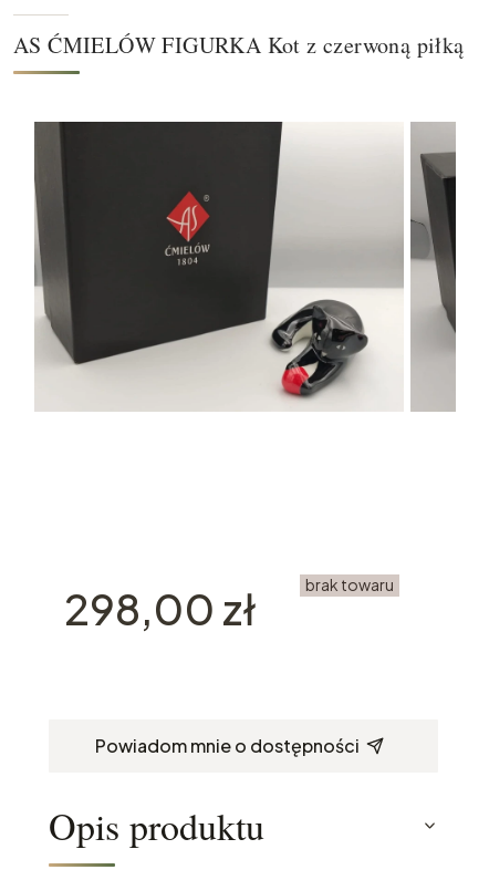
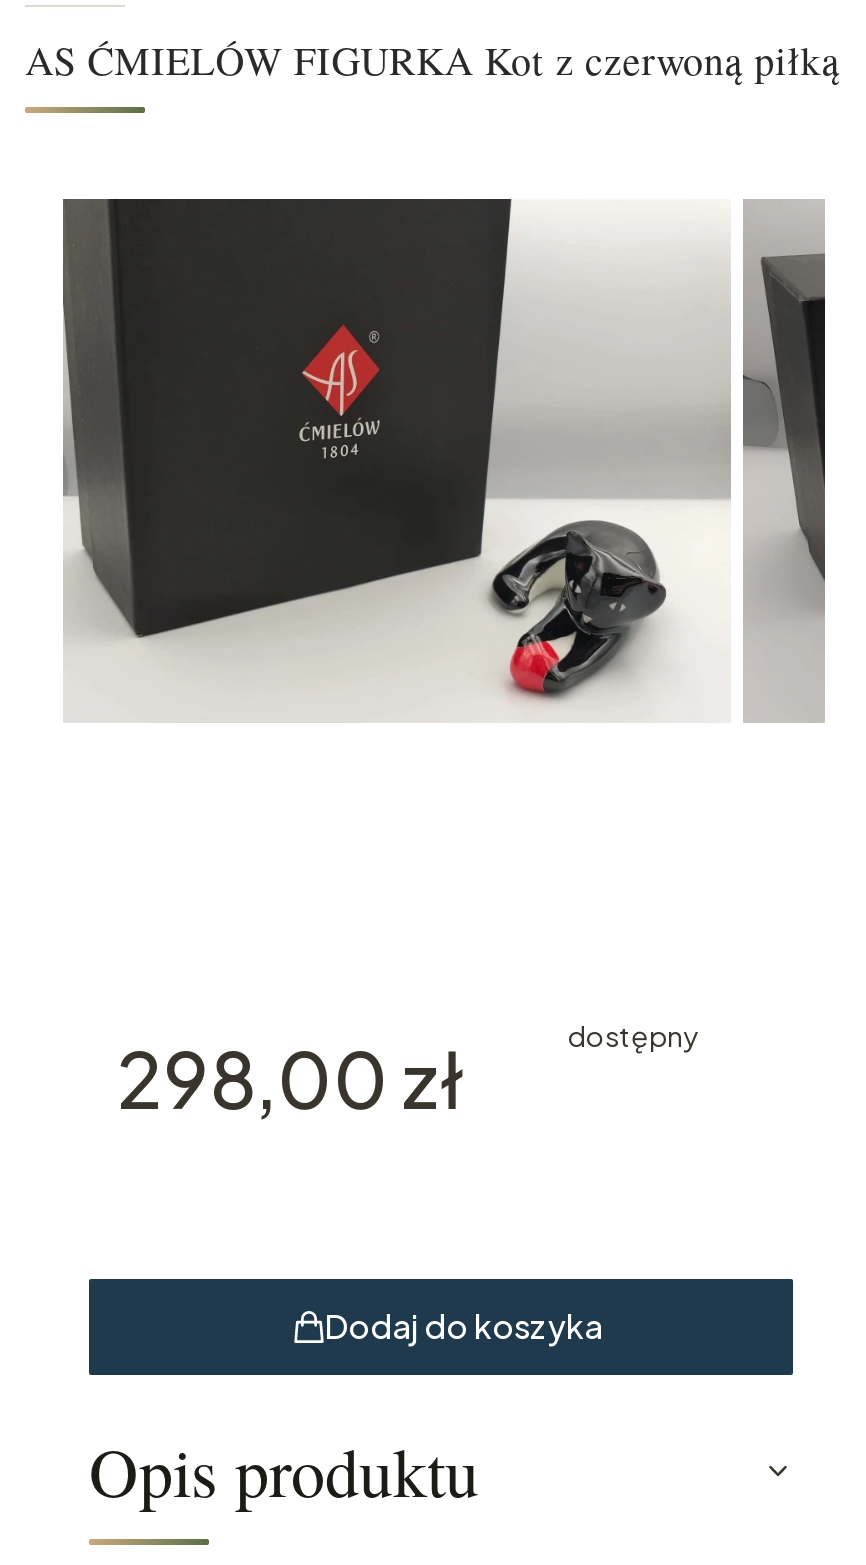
[305,574,394,594] brak towaru -> [567,1017,699,1053] dostępny
[95,734,359,757] Powiadom mnie o dostępności -> [324,1305,602,1347] Dodaj do koszyka

